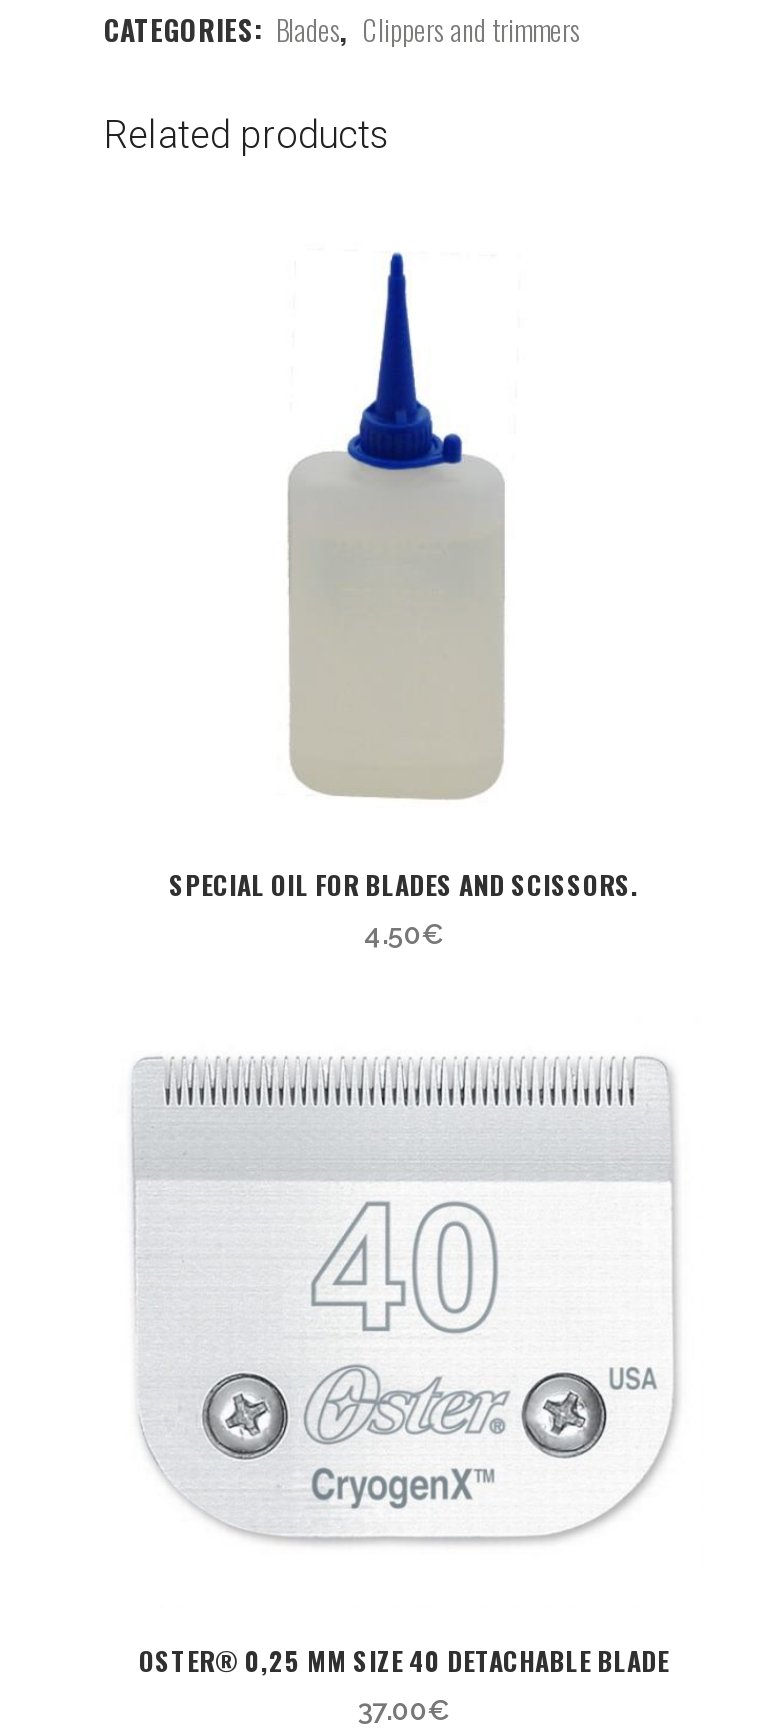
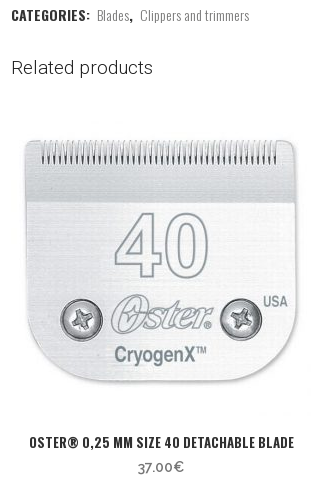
[169,250,639,949] [image] | SPECIAL OIL FOR BLADES AND SCISSORS. | 4.50€ -> none

